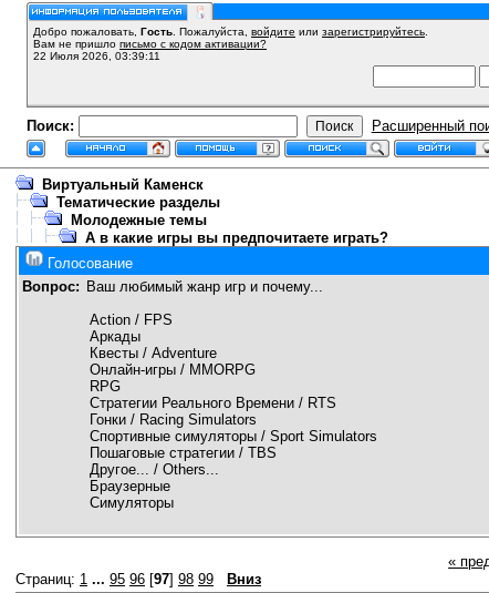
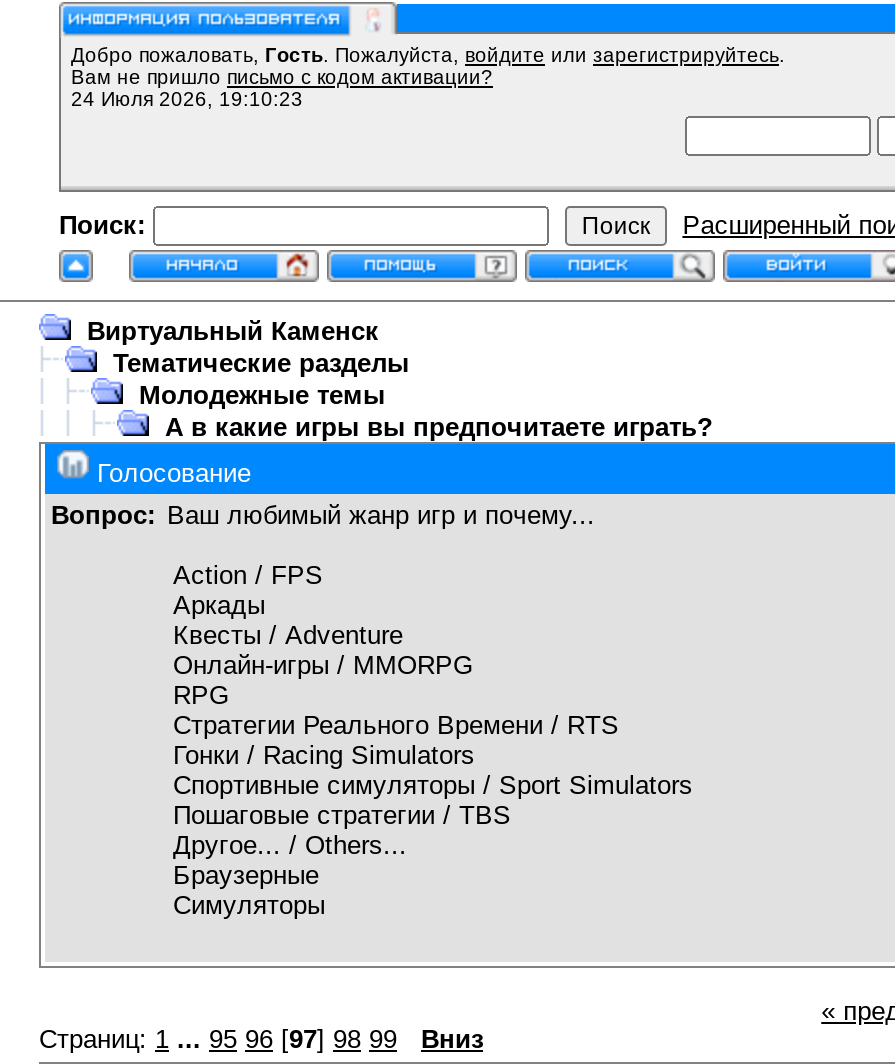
[33,50,160,62] 22 Июля 2026, 03:39:11 -> [71,88,303,110] 24 Июля 2026, 19:10:23

